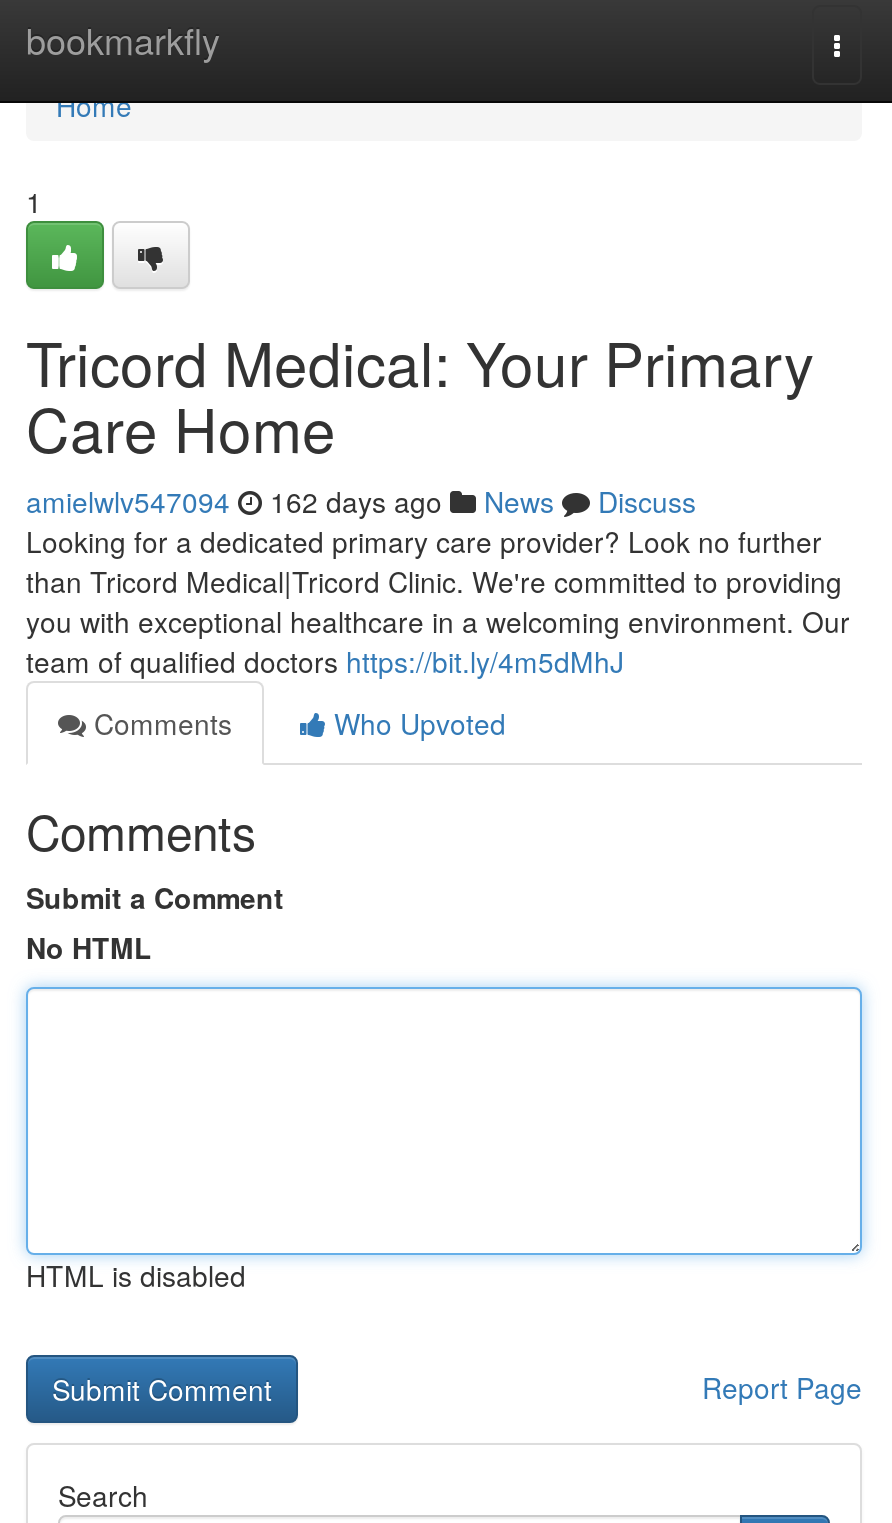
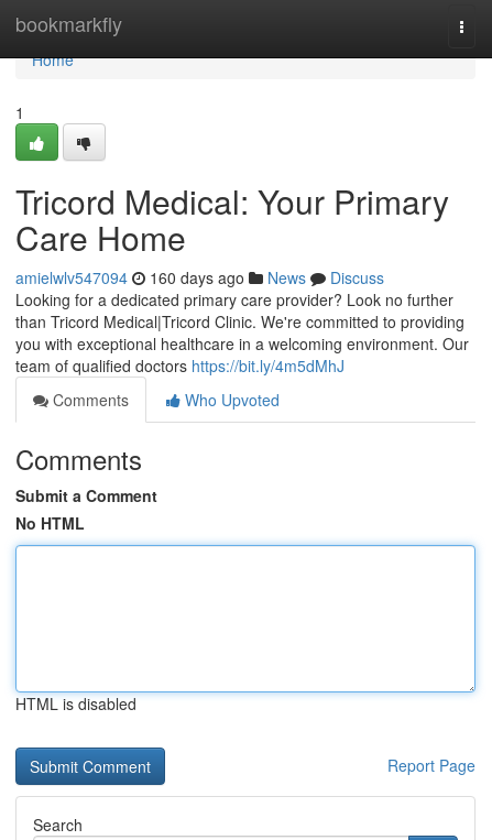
[26,481,696,521] amielwlv547094 162 days ago News Discuss -> [15,266,384,288] amielwlv547094 160 days ago News Discuss

